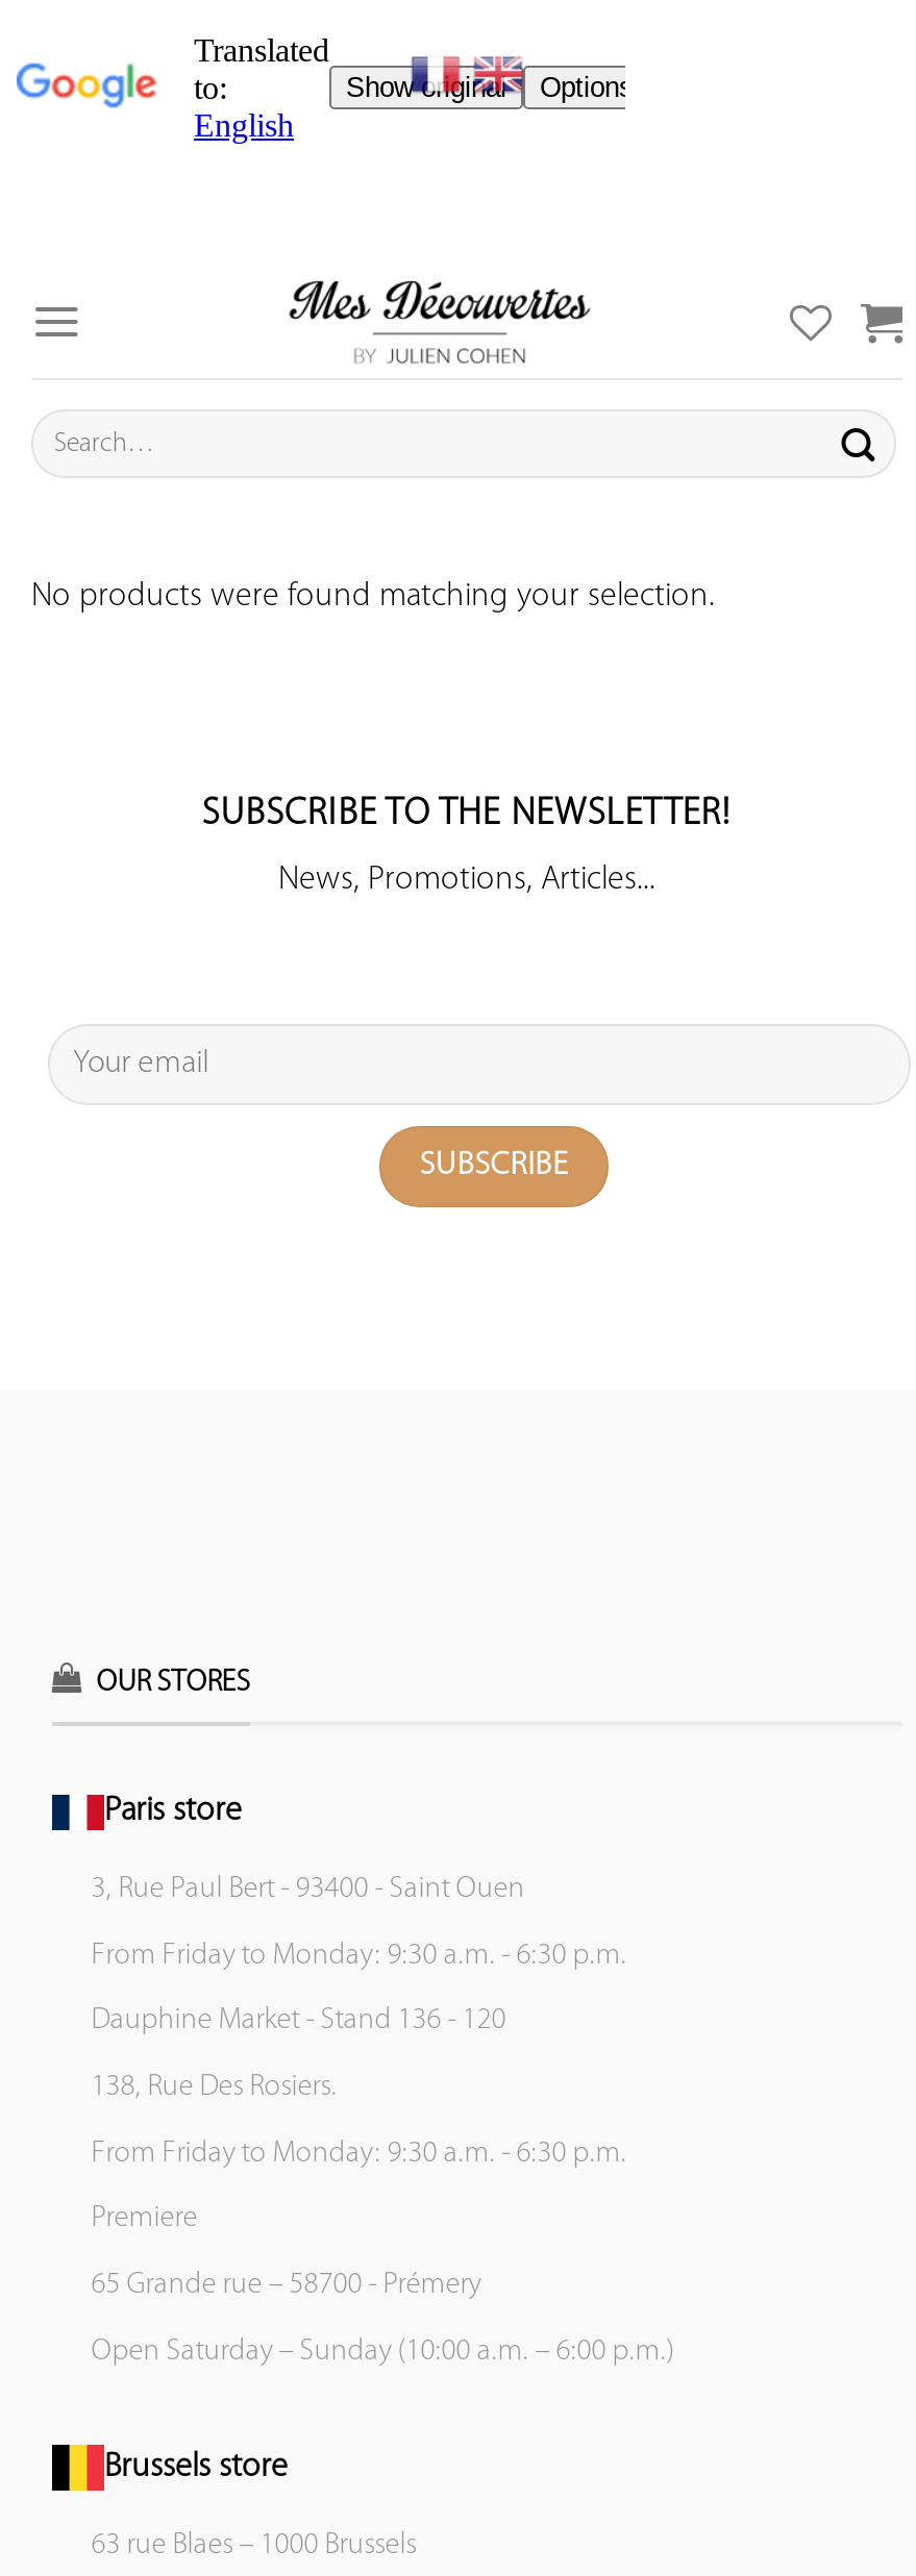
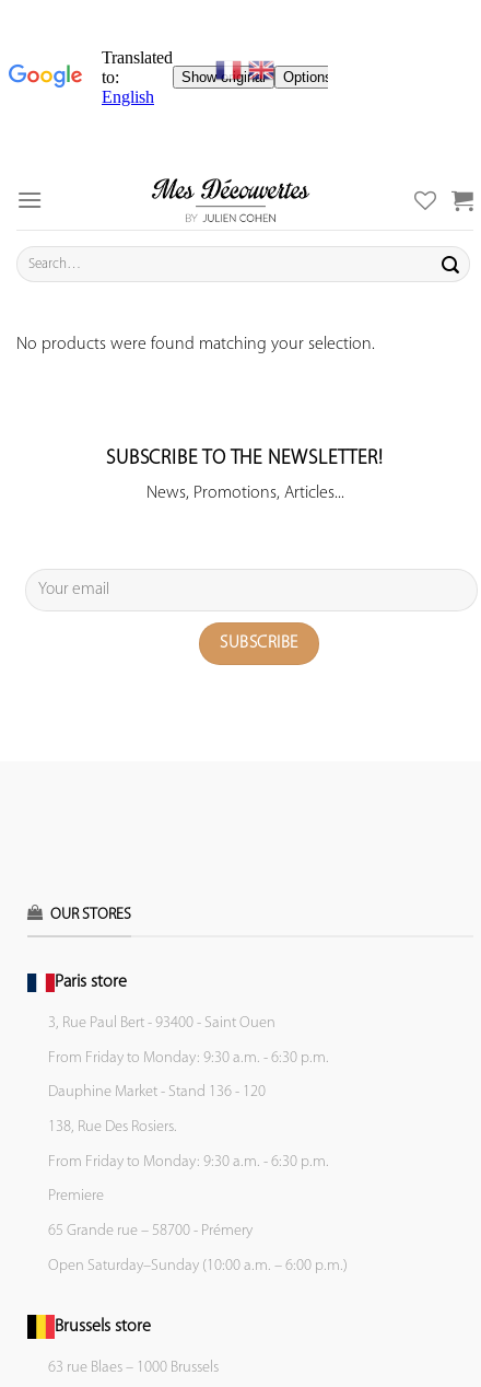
[91,2336,675,2367] Open Saturday – Sunday (10:00 a.m. – 6:00 p.m.) -> [48,1257,347,1274] Open Saturday–Sunday (10:00 a.m. – 6:00 p.m.)

